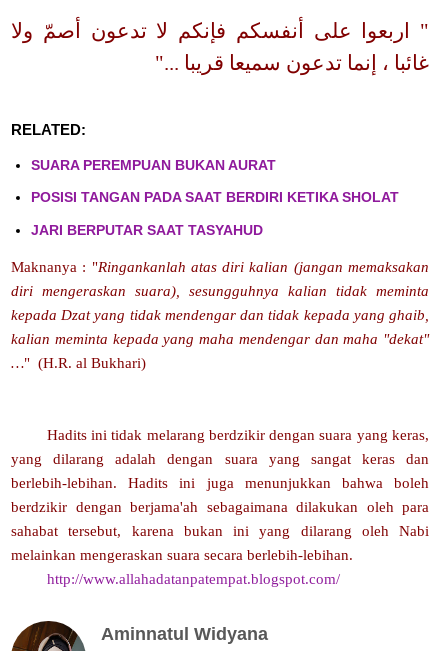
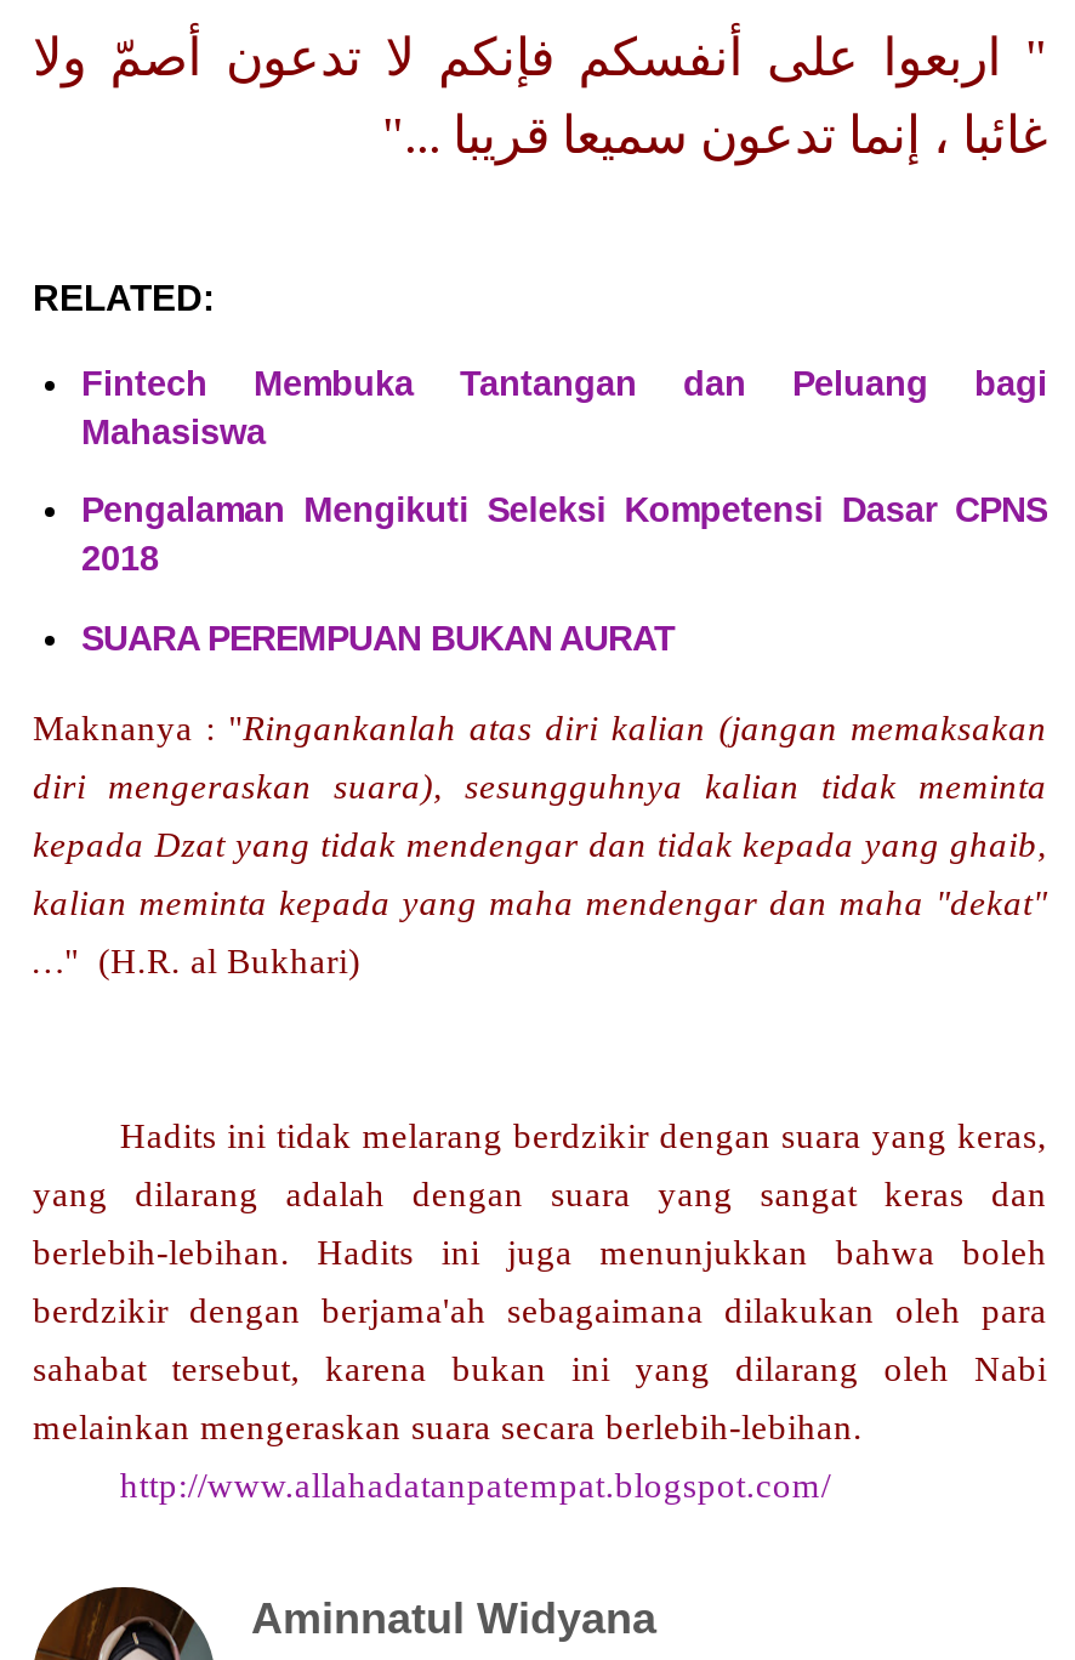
none -> [81,363,1047,579] Fintech Membuka Tantangan dan Peluang bagi | Mahasiswa | Pengalaman Mengikuti Seleksi Kompetensi Dasar CPNS | 2018
moved [31,157,276,173] -> [81,619,676,658]: SUARA PEREMPUAN BUKAN AURAT
[31,189,399,238] POSISI TANGAN PADA SAAT BERDIRI KETIKA SHOLAT | JARI BERPUTAR SAAT TASYAHUD -> none

